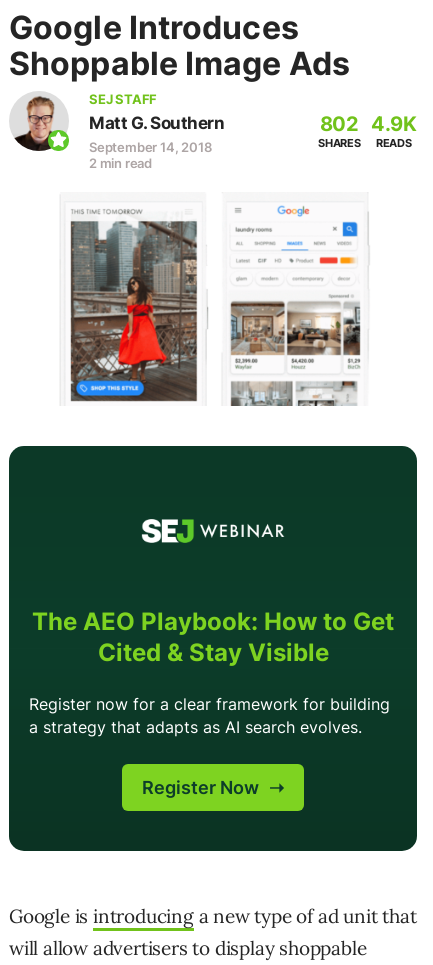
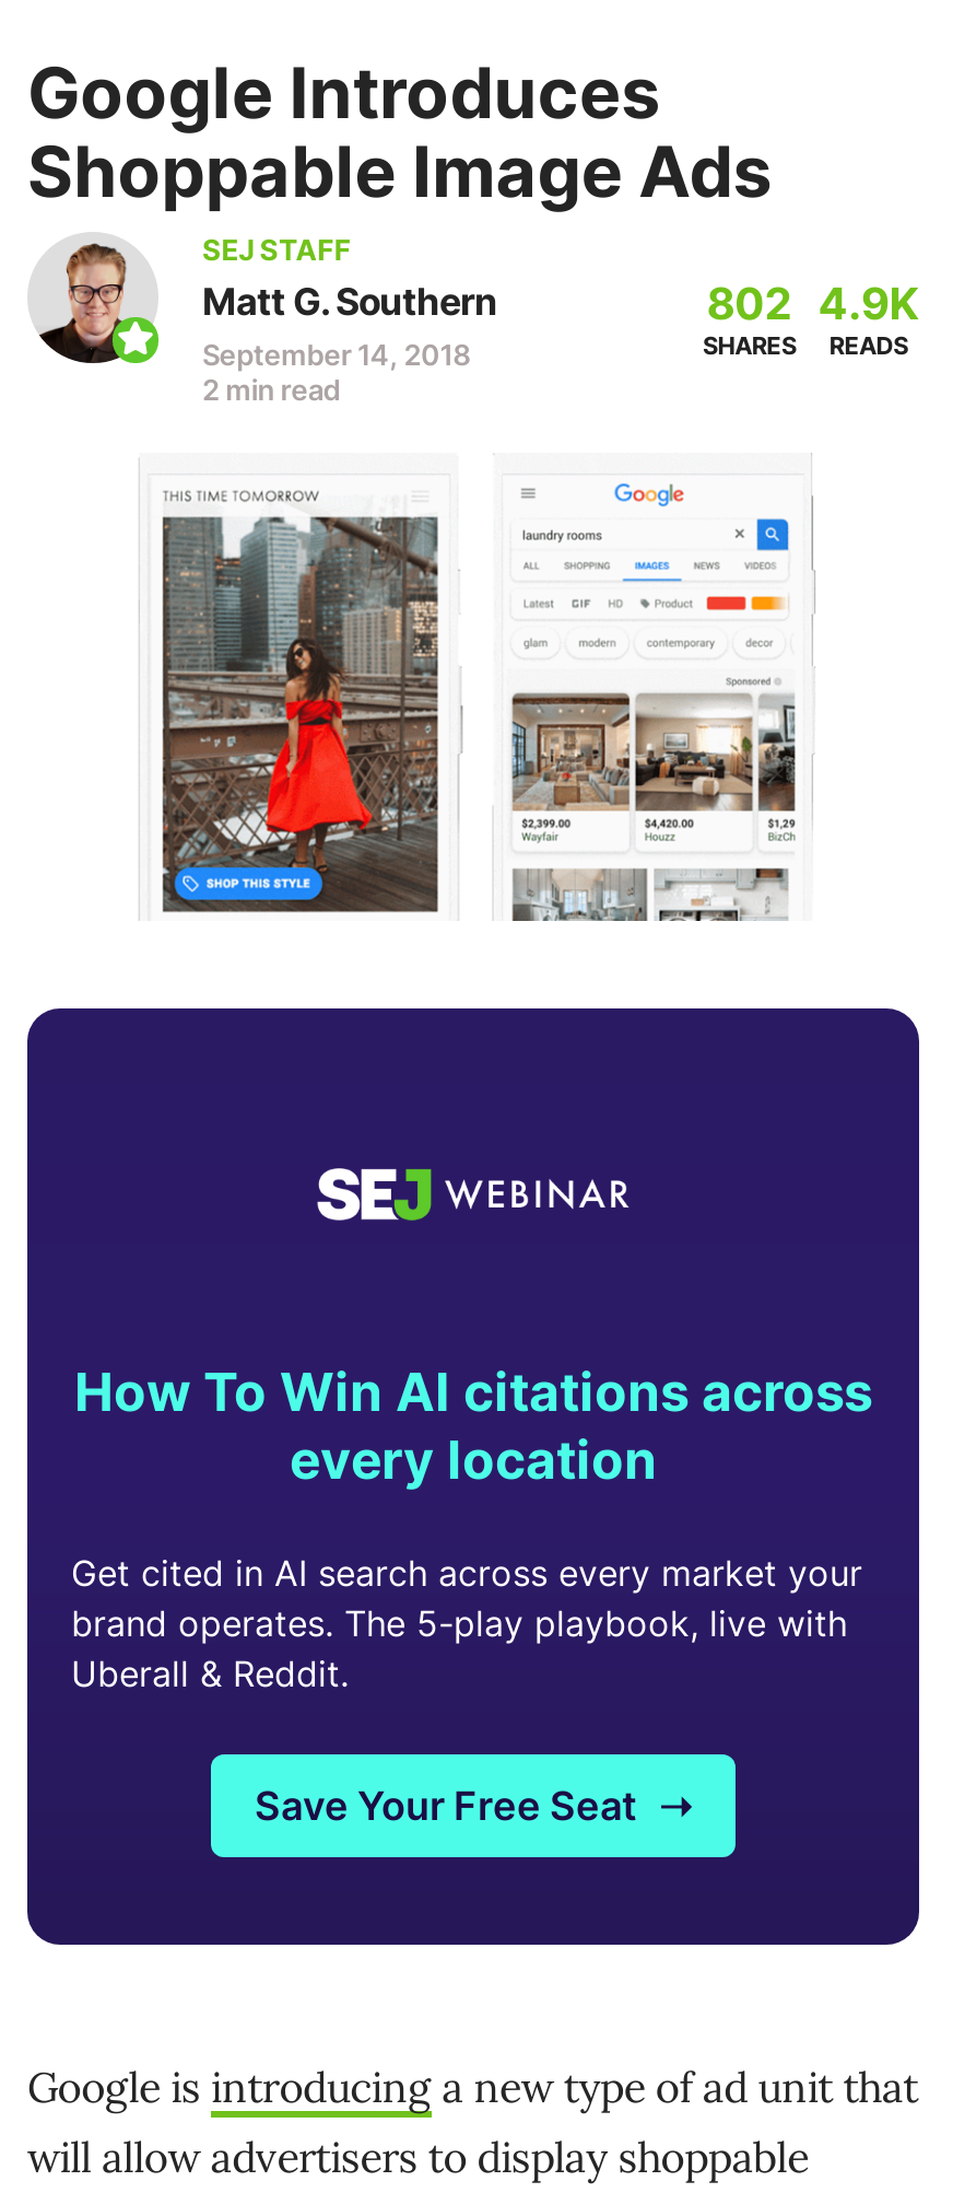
[9,445,417,852] [image] -> [27,1006,919,1947] [image]

